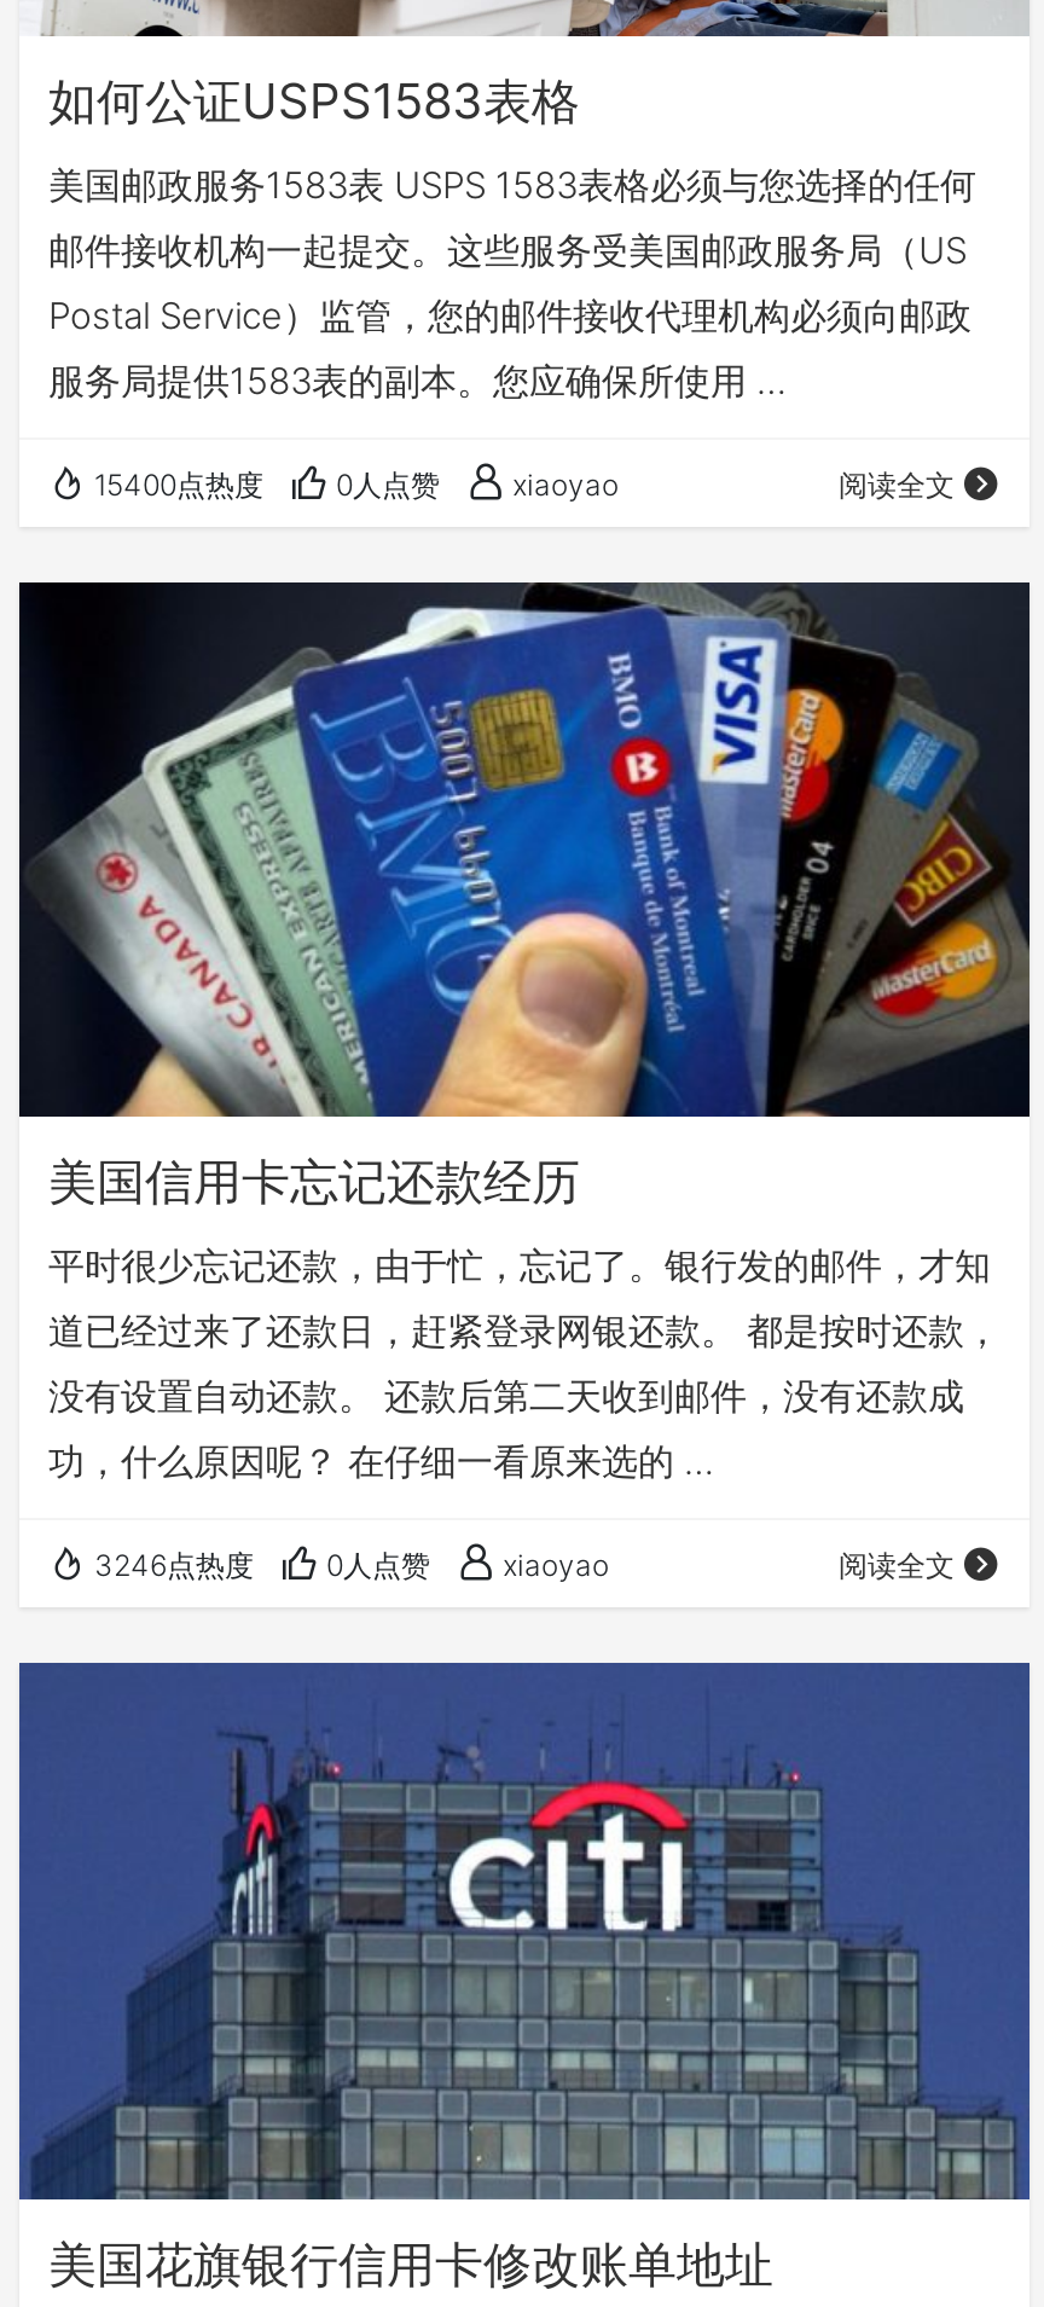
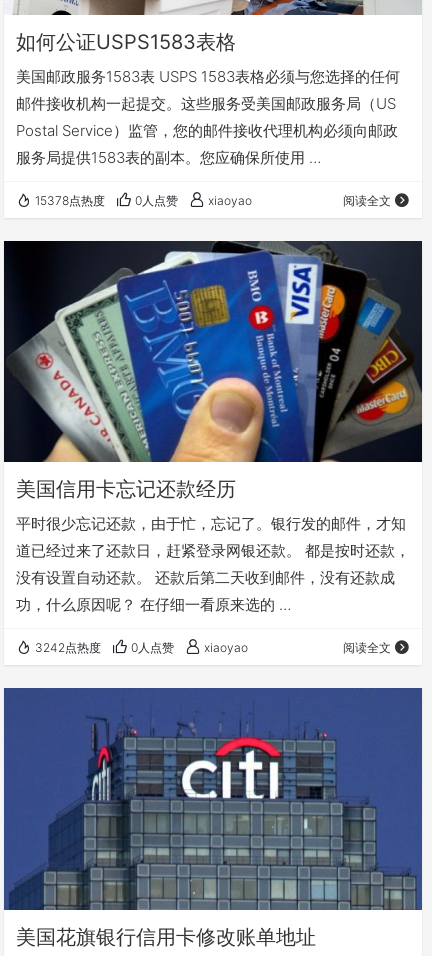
[94,466,619,502] 15400点热度 0人点赞 xiaoyao -> [35,193,252,208] 15378点热度 0人点赞 xiaoyao
[94,1547,609,1584] 3246点热度 0人点赞 xiaoyao -> [35,640,248,655] 3242点热度 0人点赞 xiaoyao

